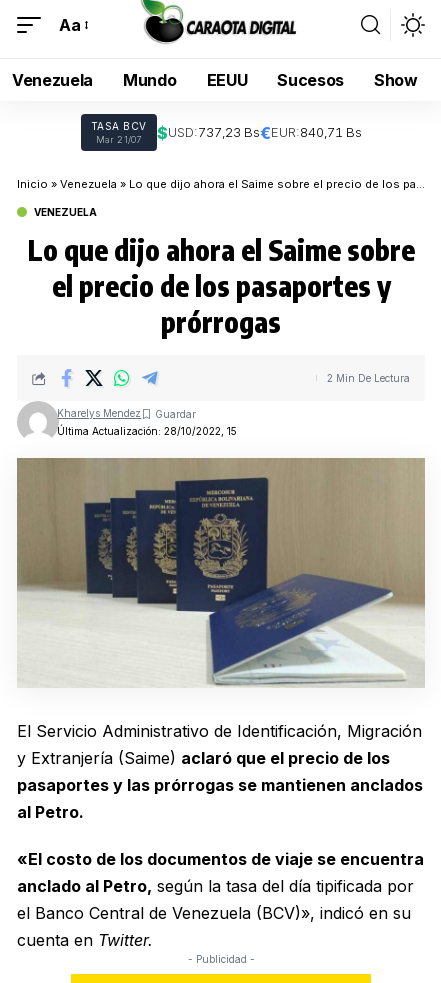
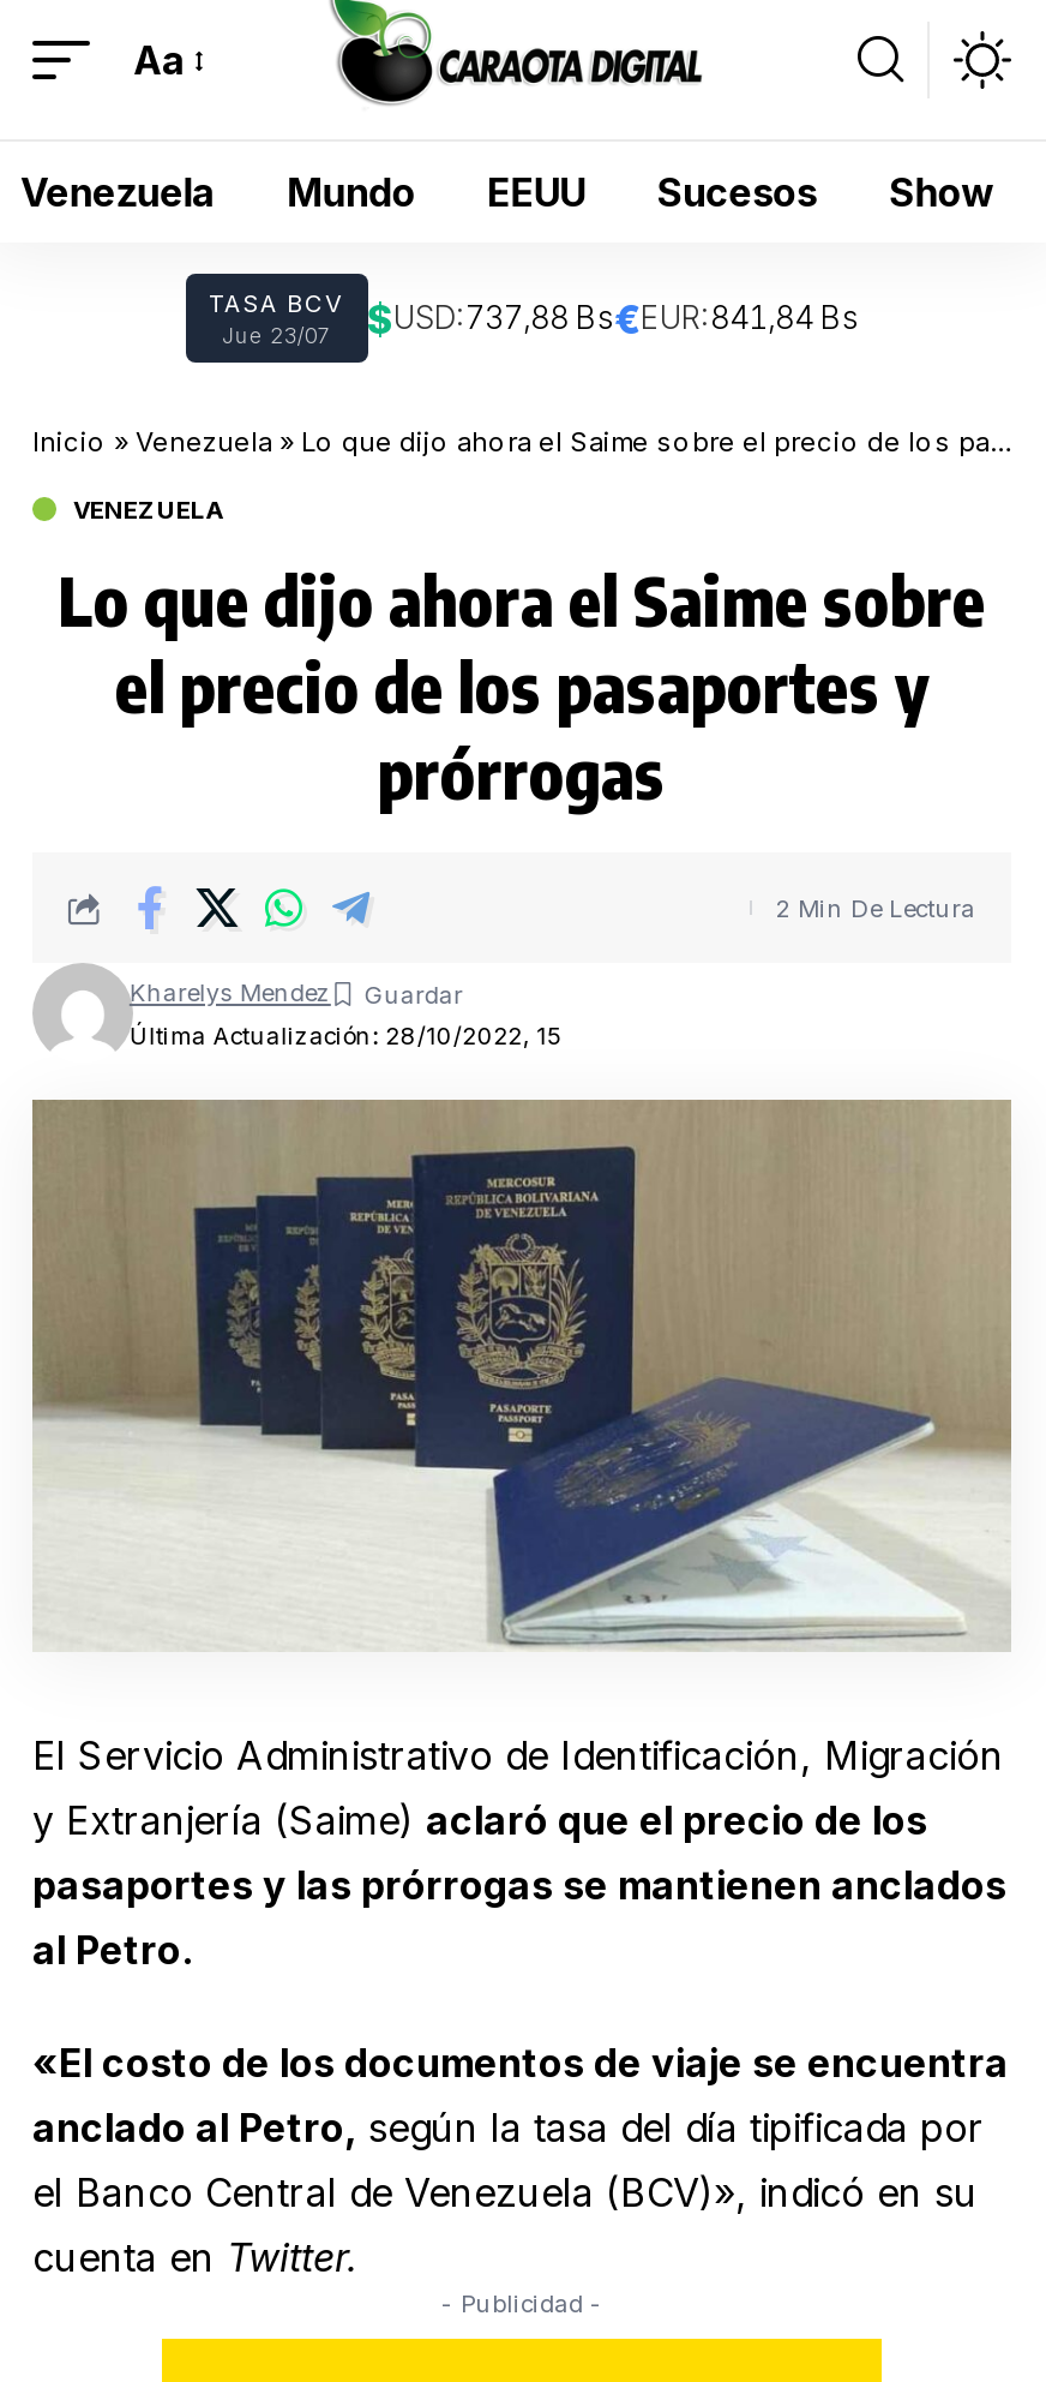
[96,123,361,145] Mar 21/07 | $USD:737,23 Bs€EUR:840,71 Bs -> [222,294,859,348] Jue 23/07 | $USD:737,88 Bs€EUR:841,84 Bs

